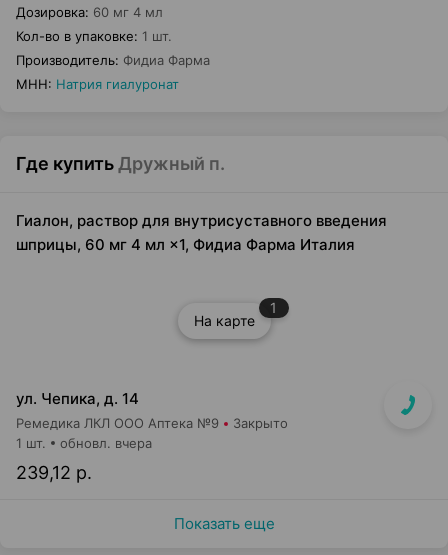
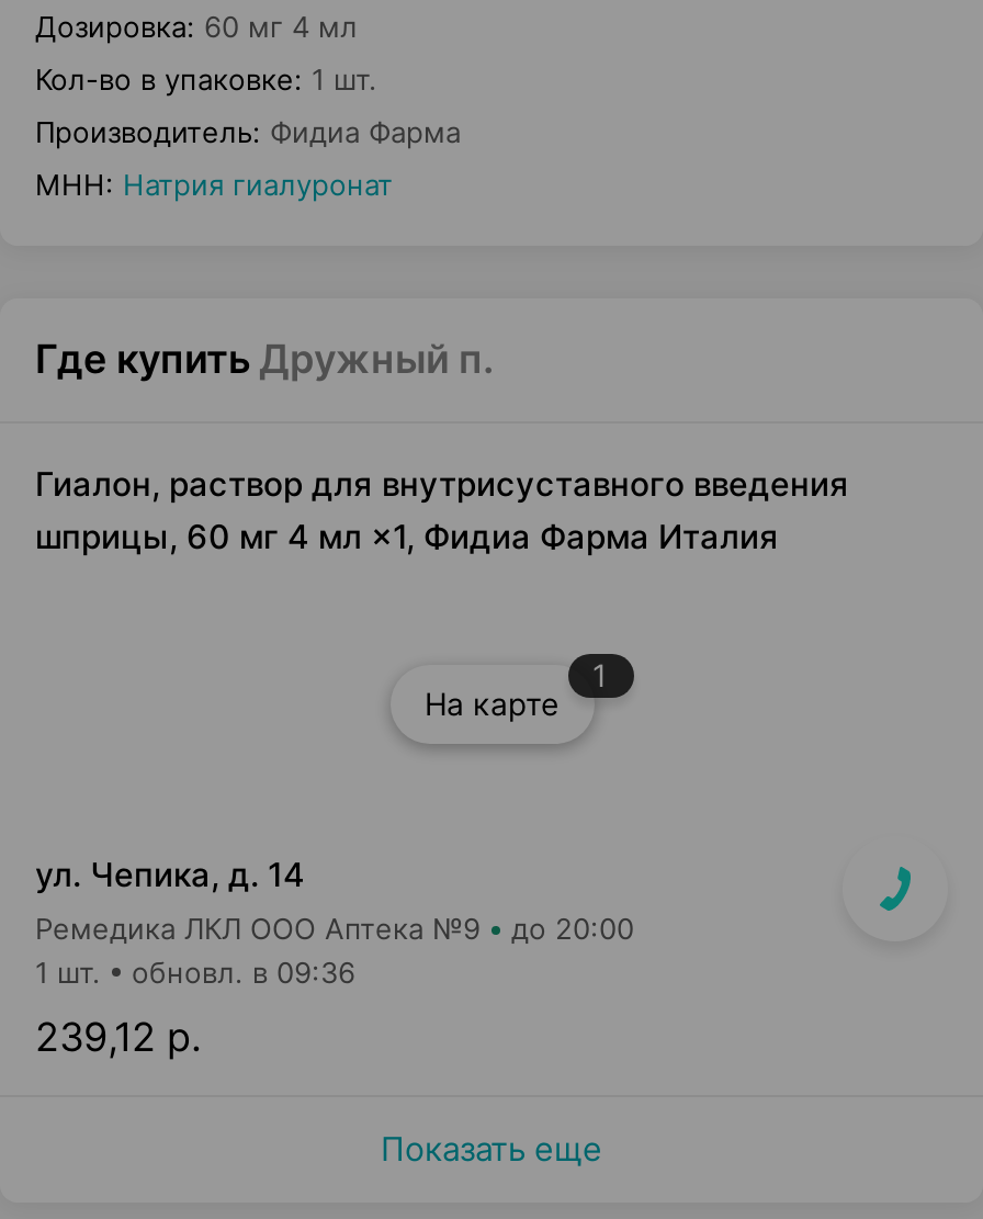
[233,415,288,431] Закрыто -> [511,911,634,946] до 20:00
[60,435,152,451] обновл. вчера -> [132,955,355,990] обновл. в 09:36

